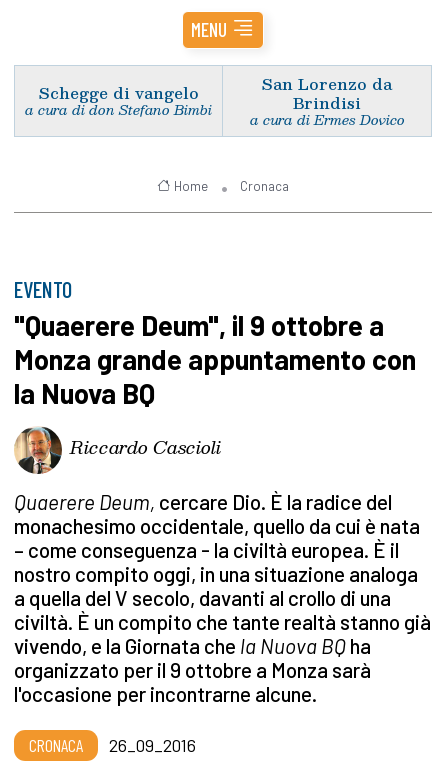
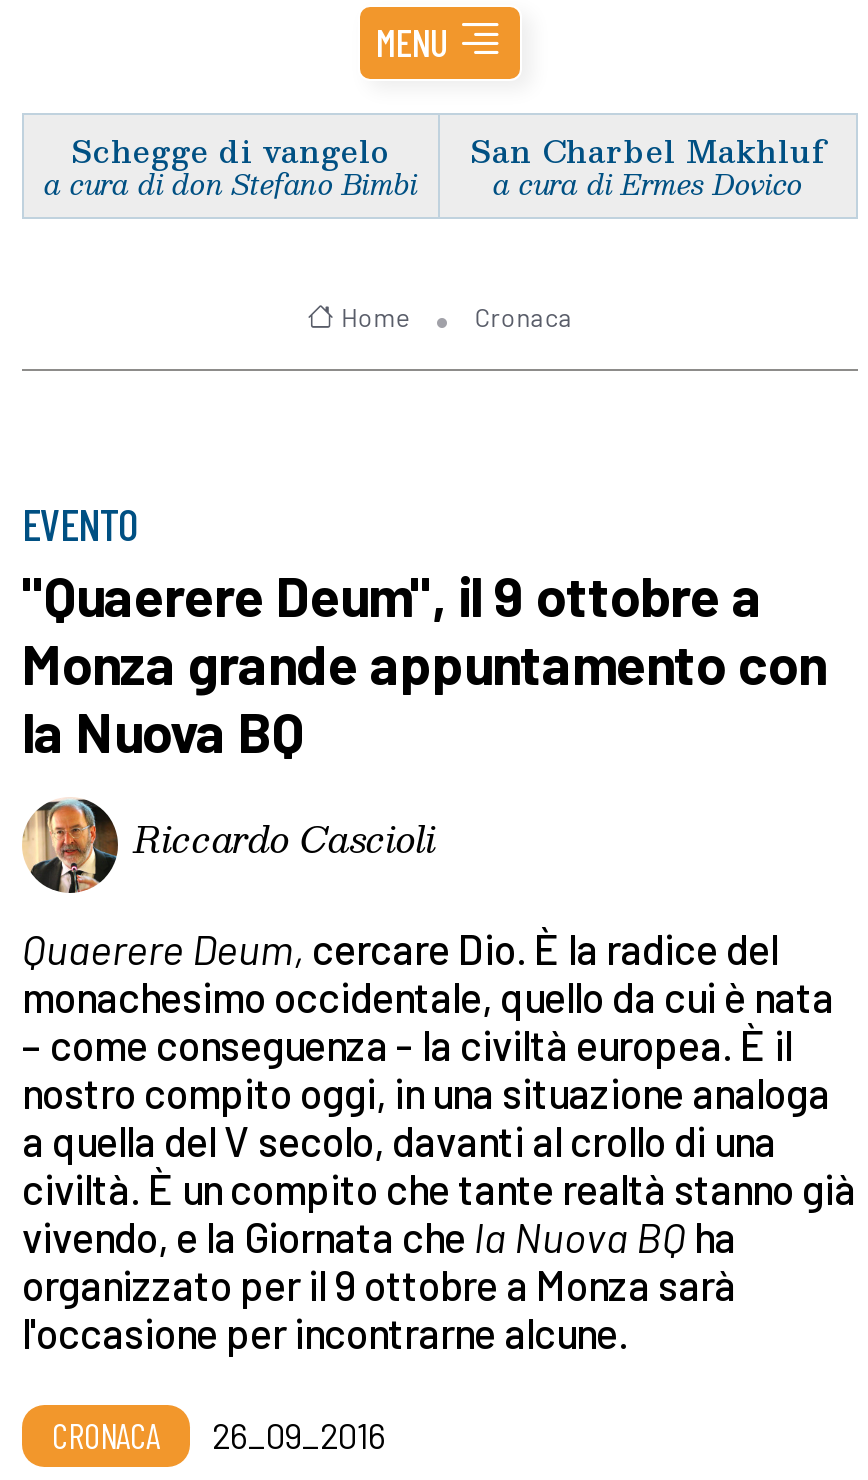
[262,71,392,115] San Lorenzo da | Brindisi -> [470,124,826,174] San Charbel Makhluf

